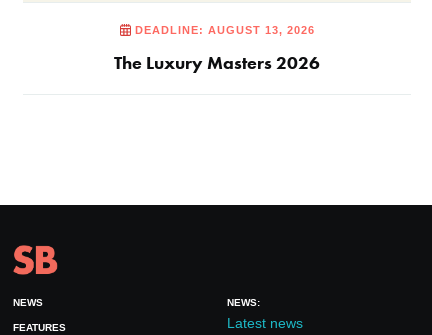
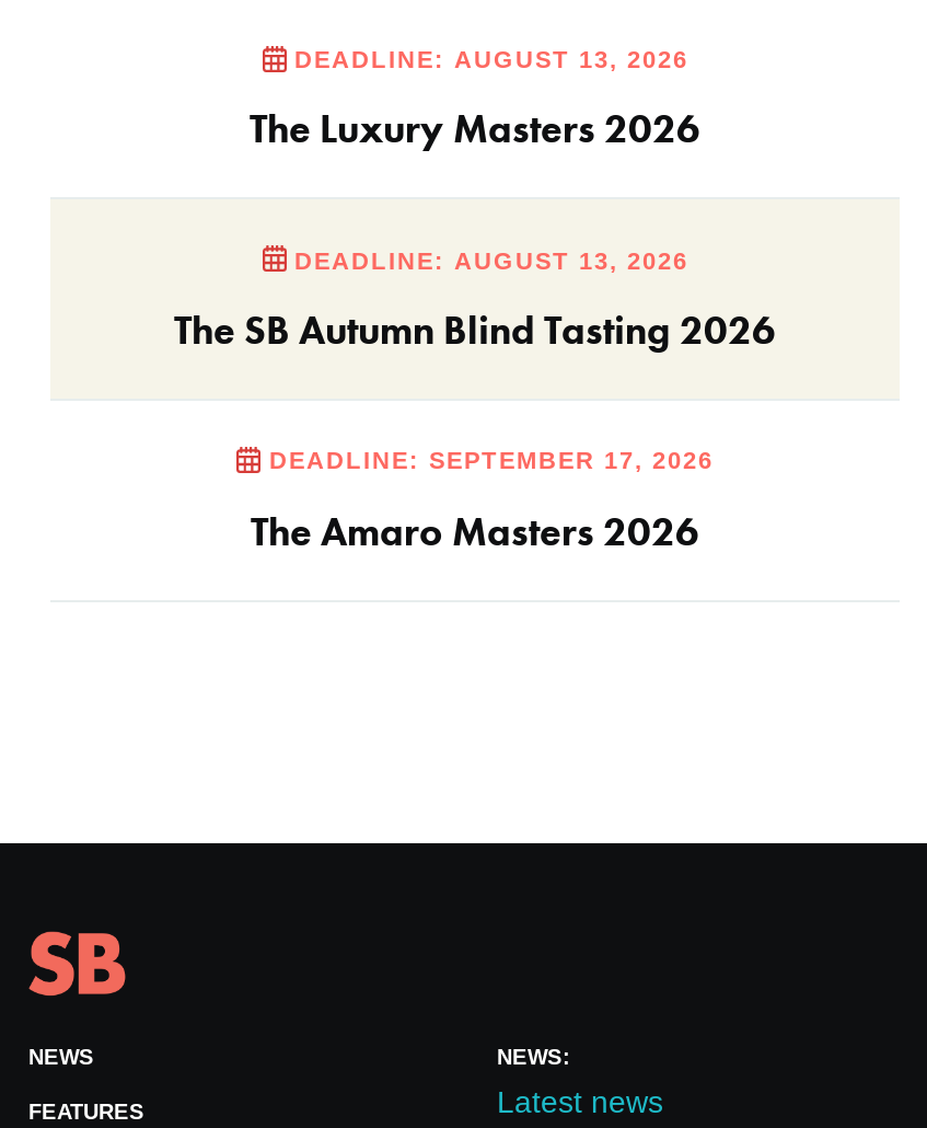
none -> [174,247,776,555] DEADLINE: AUGUST 13, 2026 | The SB Autumn Blind Tasting 2026 | DEADLINE: SEPTEMBER 17, 2026 | The Amaro Masters 2026

